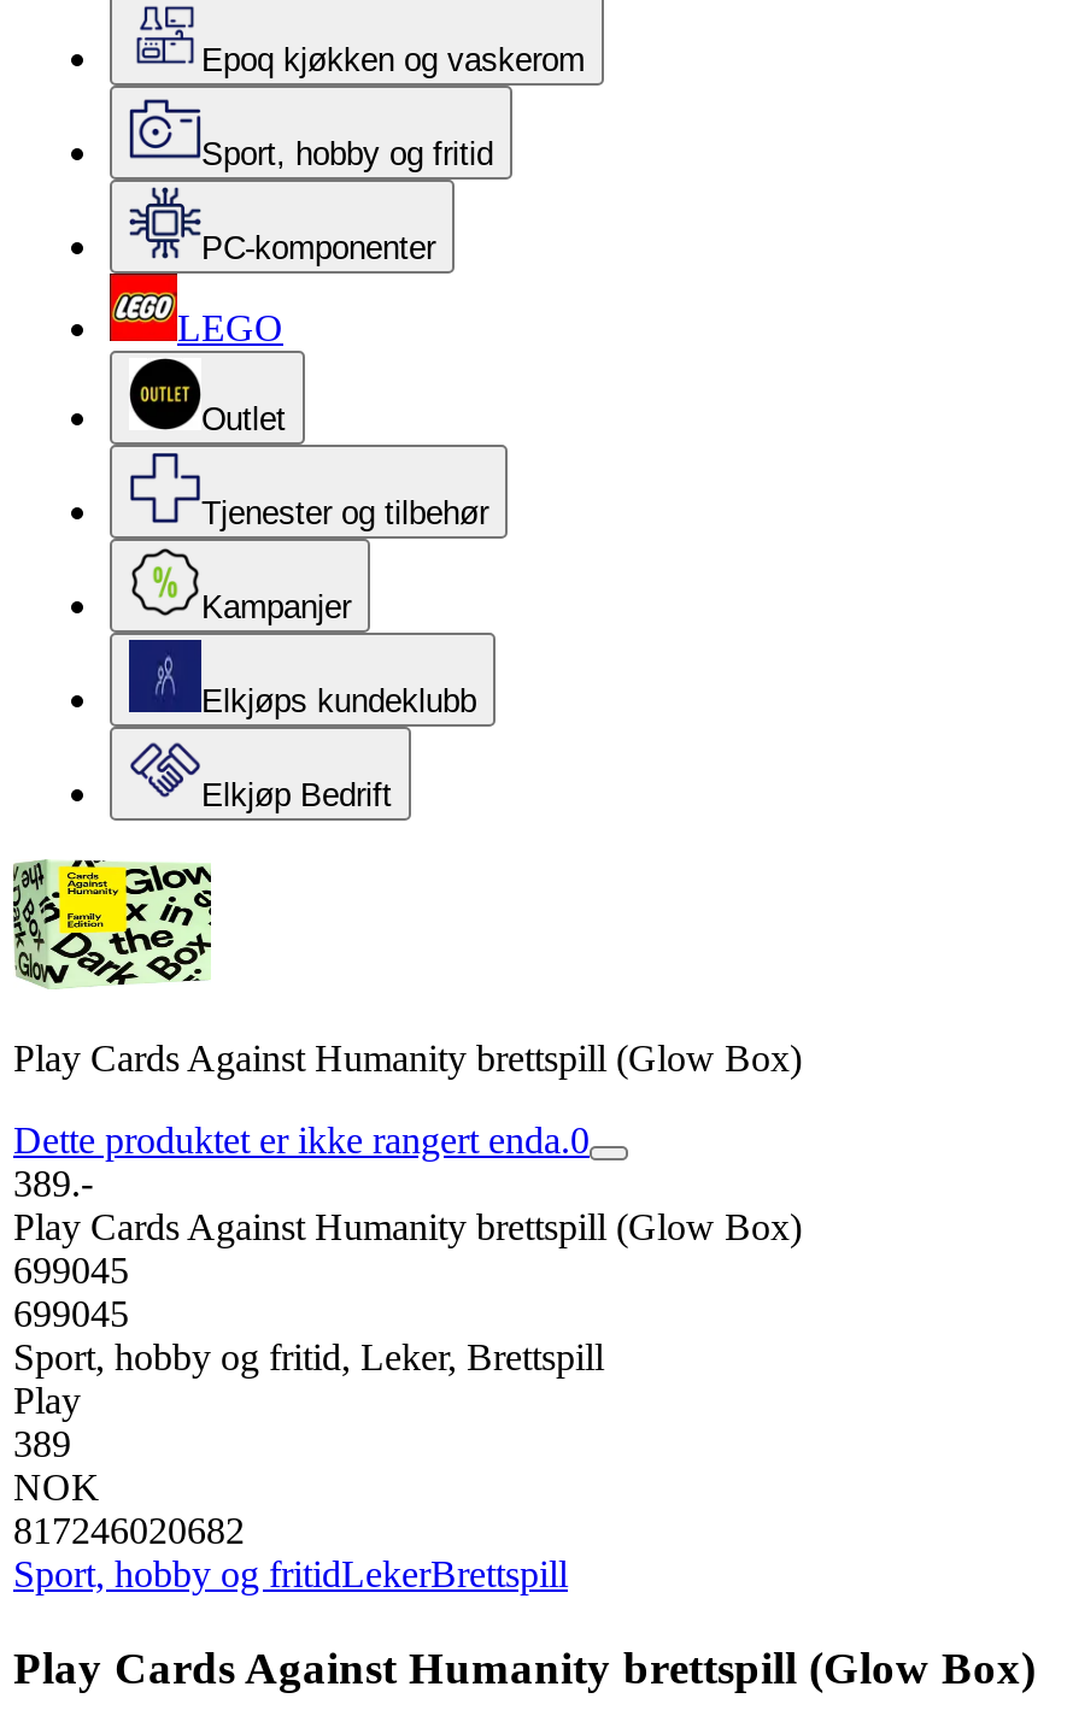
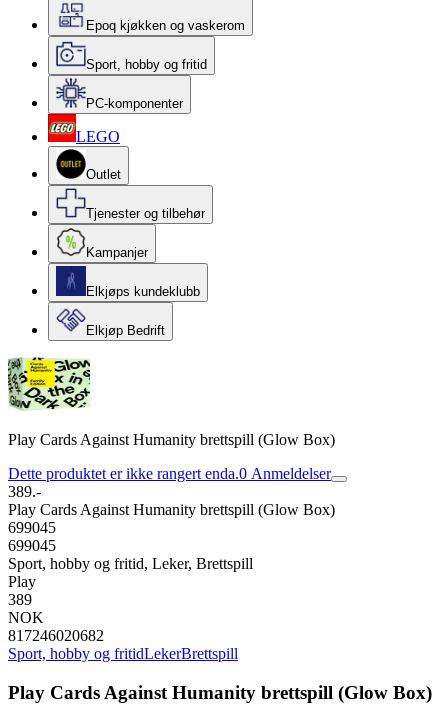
[13,1119,590,1160] Dette produktet er ikke rangert enda.0 -> [8,465,331,482] Dette produktet er ikke rangert enda.0 Anmeldelser

